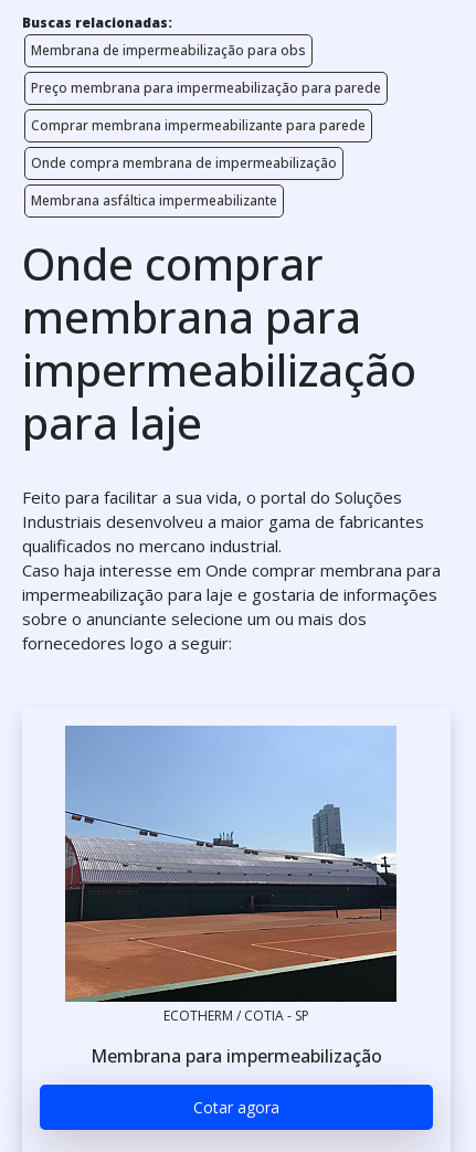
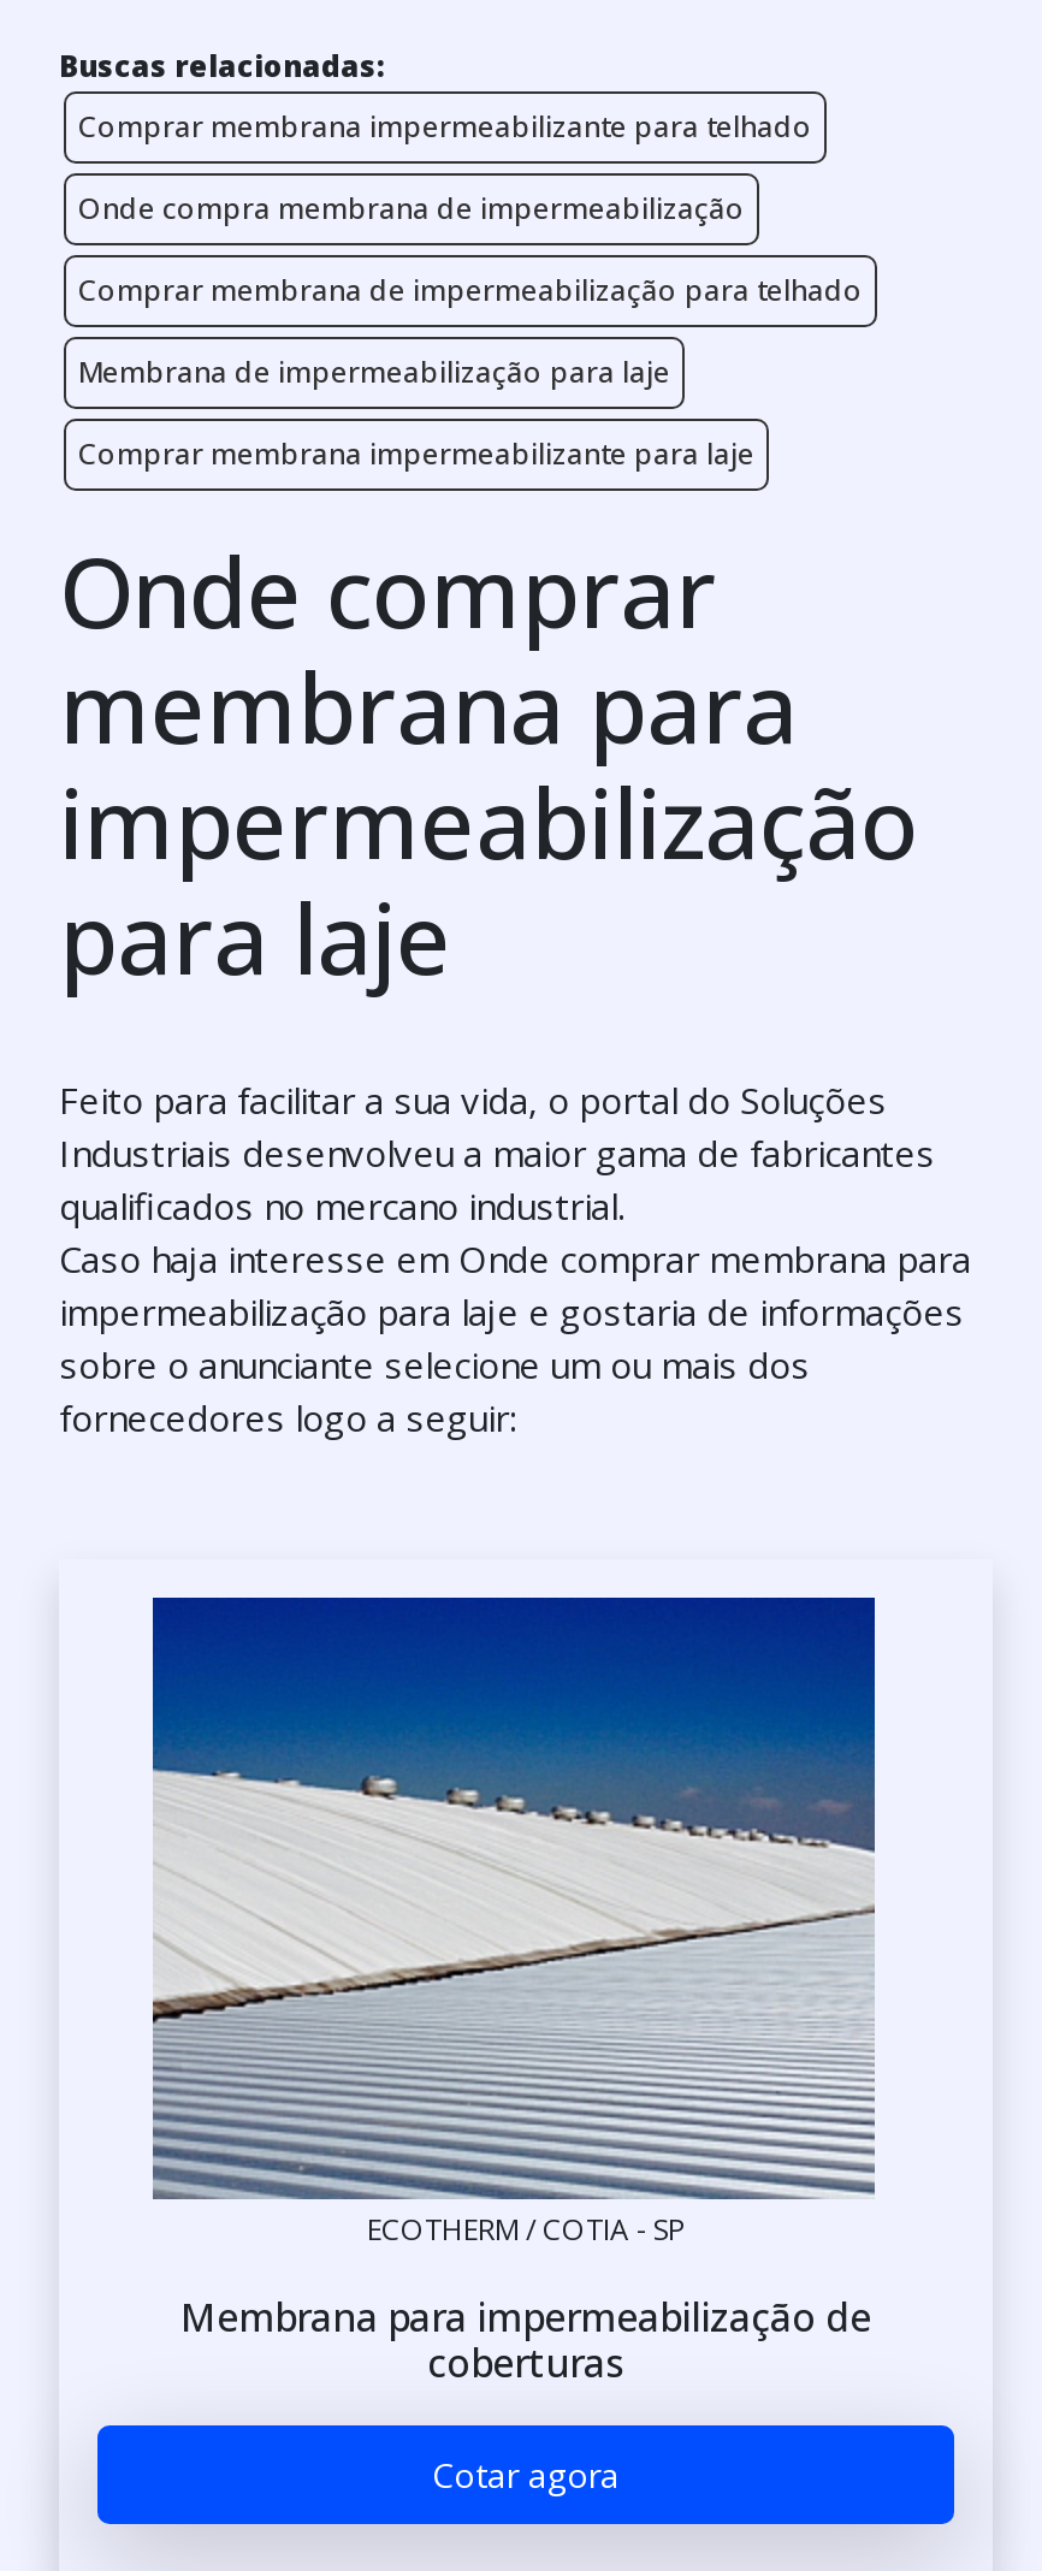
[31,41,381,135] Membrana de impermeabilização para obs | Preço membrana para impermeabilização para parede | Comprar membrana impermeabilizante para parede -> [78,106,812,147] Comprar membrana impermeabilizante para telhado
moved [31,154,337,172] -> [78,188,745,229]: Onde compra membrana de impermeabilização
[31,191,277,210] Membrana asfáltica impermeabilizante -> [78,269,863,474] Comprar membrana de impermeabilização para telhado | Membrana de impermeabilização para laje | Comprar membrana impermeabilizante para laje
[64,726,398,1068] [image] | Membrana para impermeabilização -> [150,1595,877,2389] [image] | Membrana para impermeabilização de | coberturas

